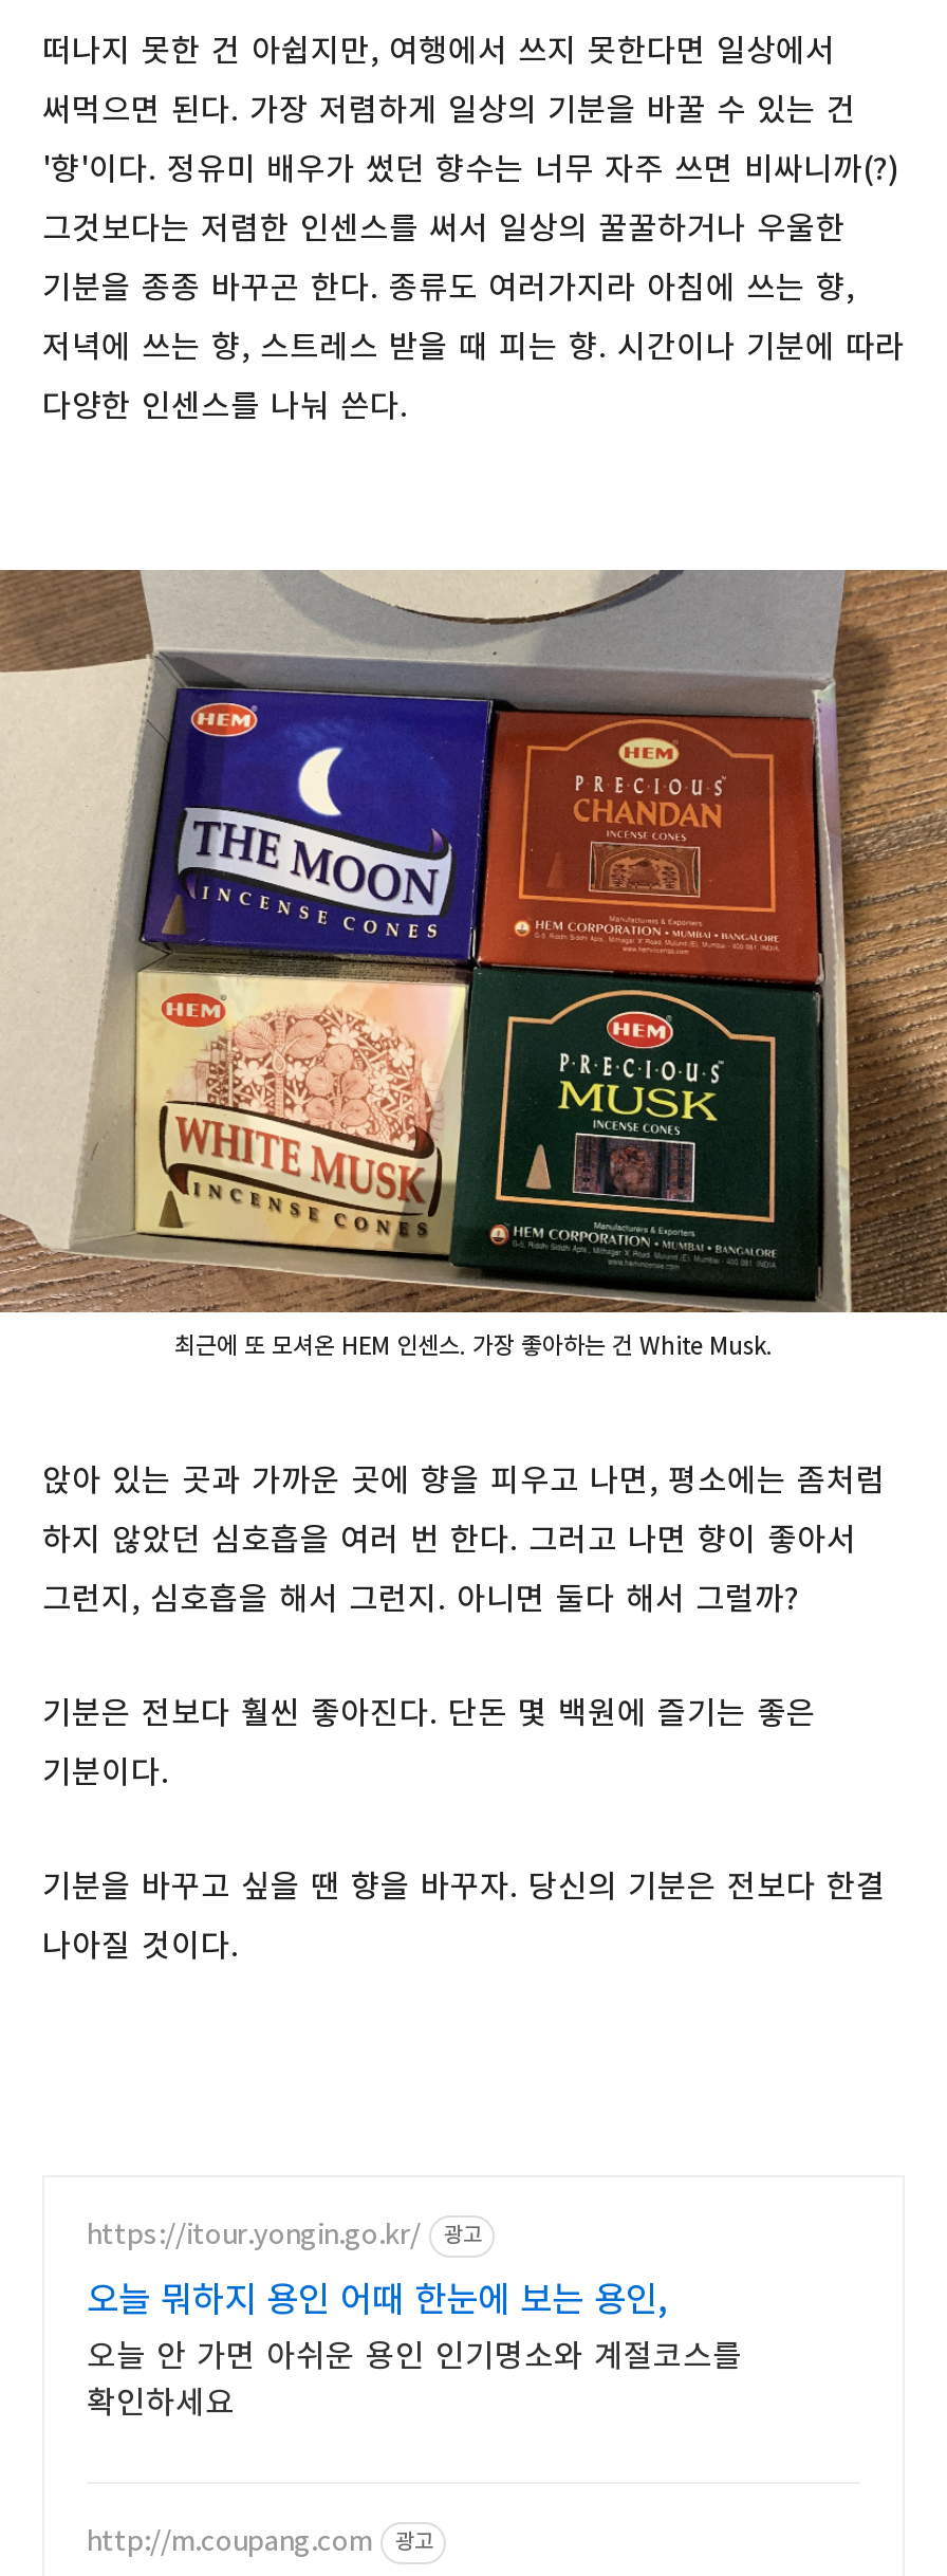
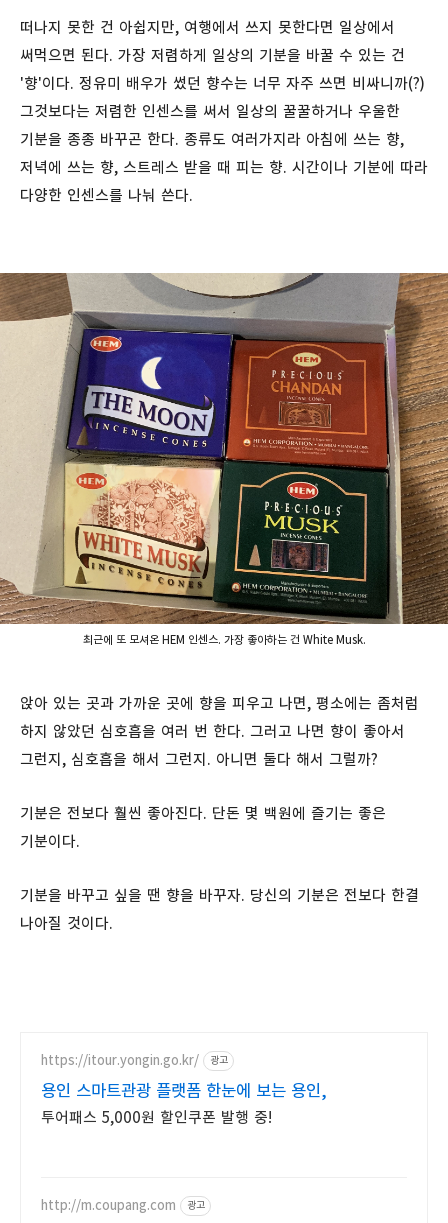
[87,2277,742,2423] 오늘 뭐하지 용인 어때 한눈에 보는 용인, | 오늘 안 가면 아쉬운 용인 인기명소와 계절코스를 | 확인하세요 -> [41,1080,327,1127] 용인 스마트관광 플랫폼 한눈에 보는 용인, | 투어패스 5,000원 할인쿠폰 발행 중!

